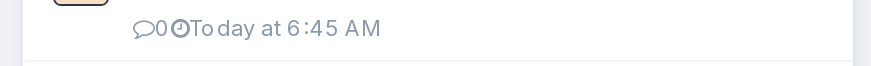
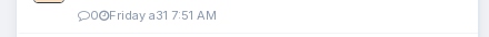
[155,14,381,42] 0 Today at 6:45 AM -> [90,8,217,23] 0 Friday a31 7:51 AM

